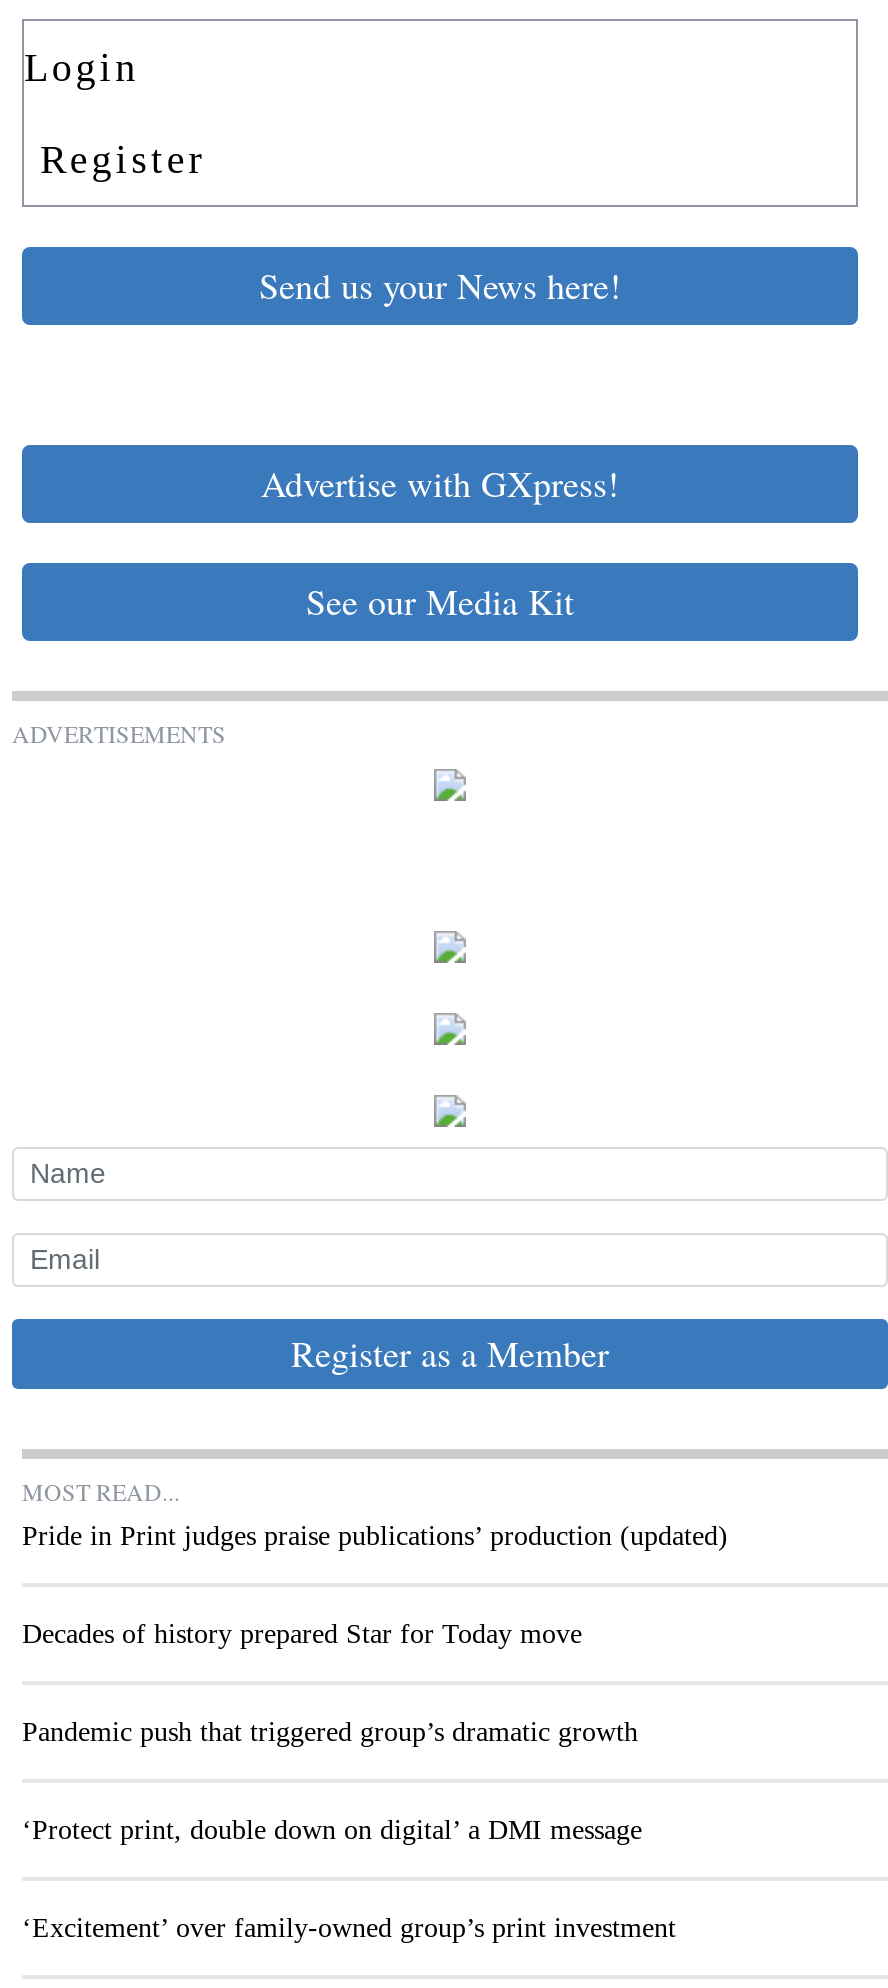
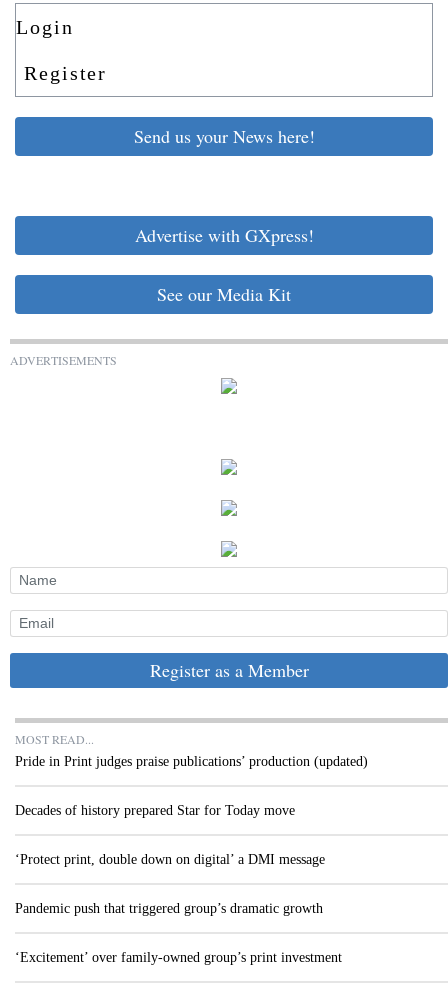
moved [22,1716,638,1746] -> [15,901,323,916]: Pandemic push that triggered group’s dramatic growth
moved [22,1814,642,1844] -> [15,852,325,867]: ‘Protect print, double down on digital’ a DMI message

